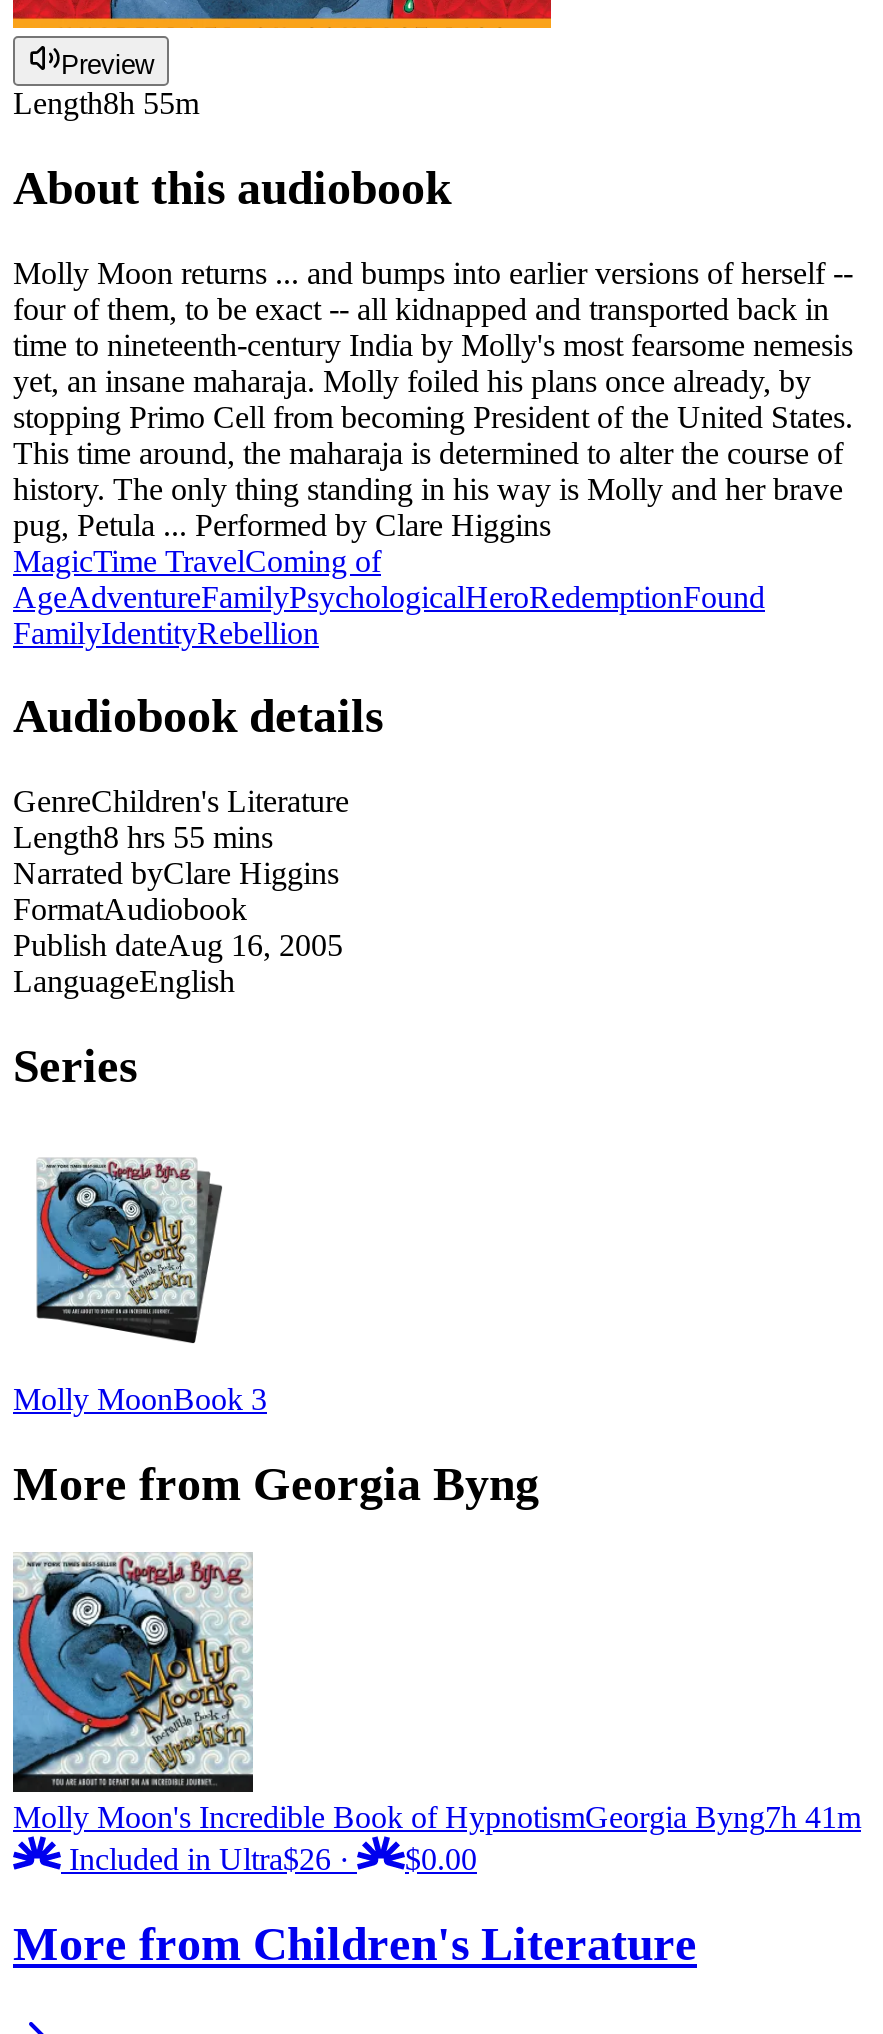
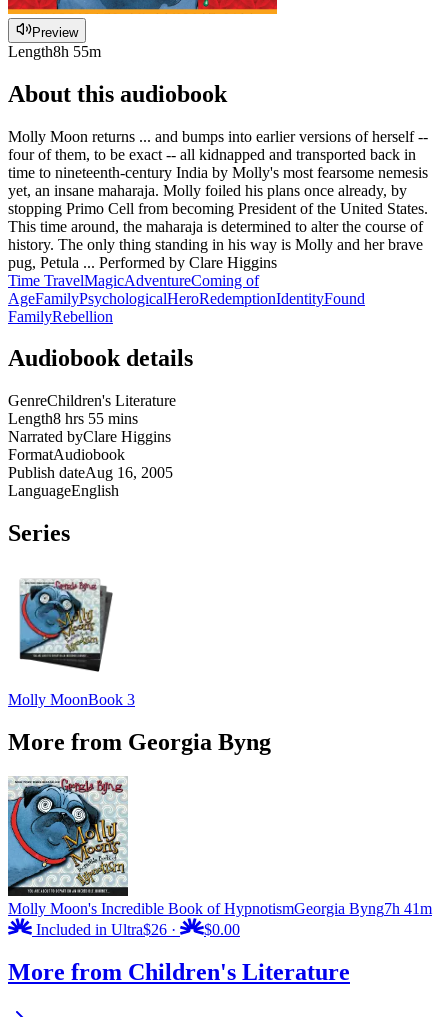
[13,543,765,649] MagicTime TravelComing of | AgeAdventureFamilyPsychologicalHeroRedemptionFound | FamilyIdentityRebellion -> [8,271,365,324] Time TravelMagicAdventureComing of | AgeFamilyPsychologicalHeroRedemptionIdentityFound | FamilyRebellion

